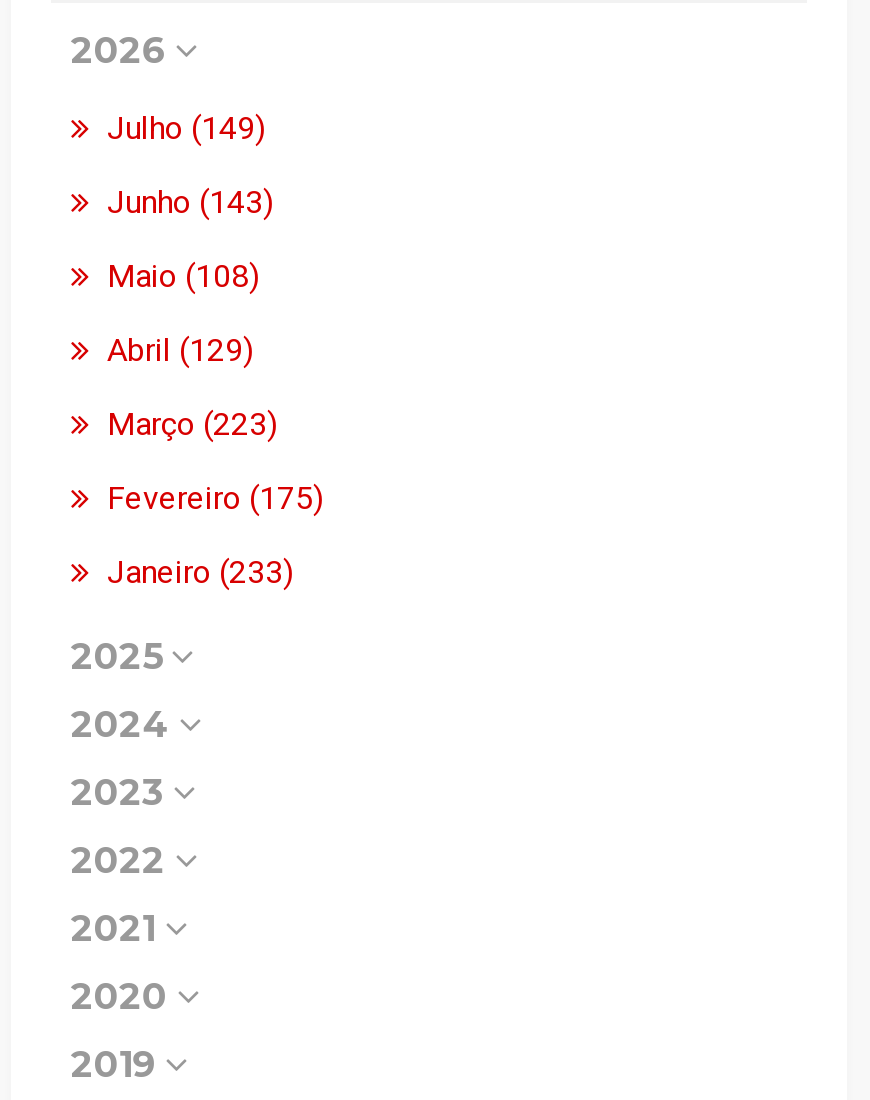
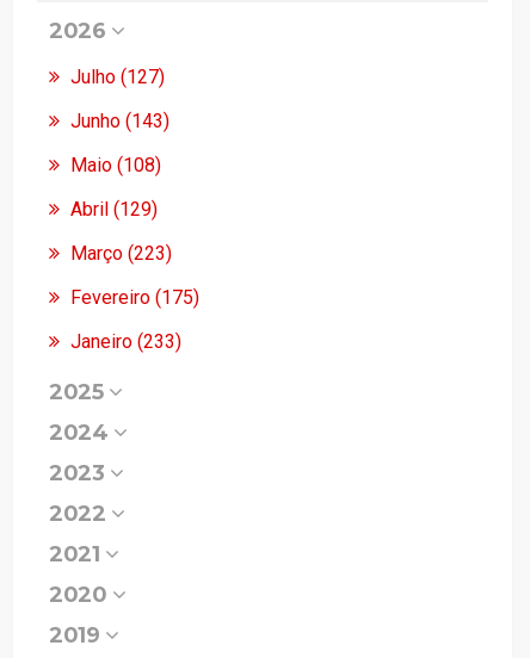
[99,110,265,148] Julho (149) -> [66,66,165,89] Julho (127)

